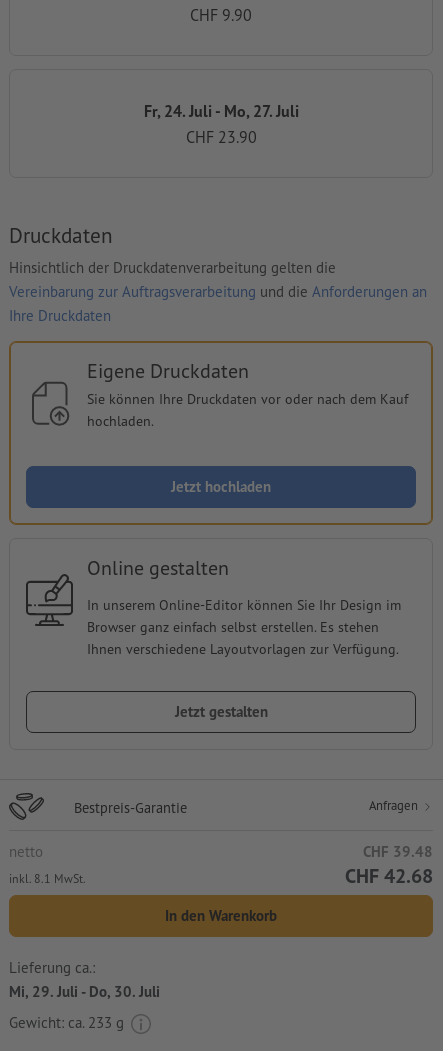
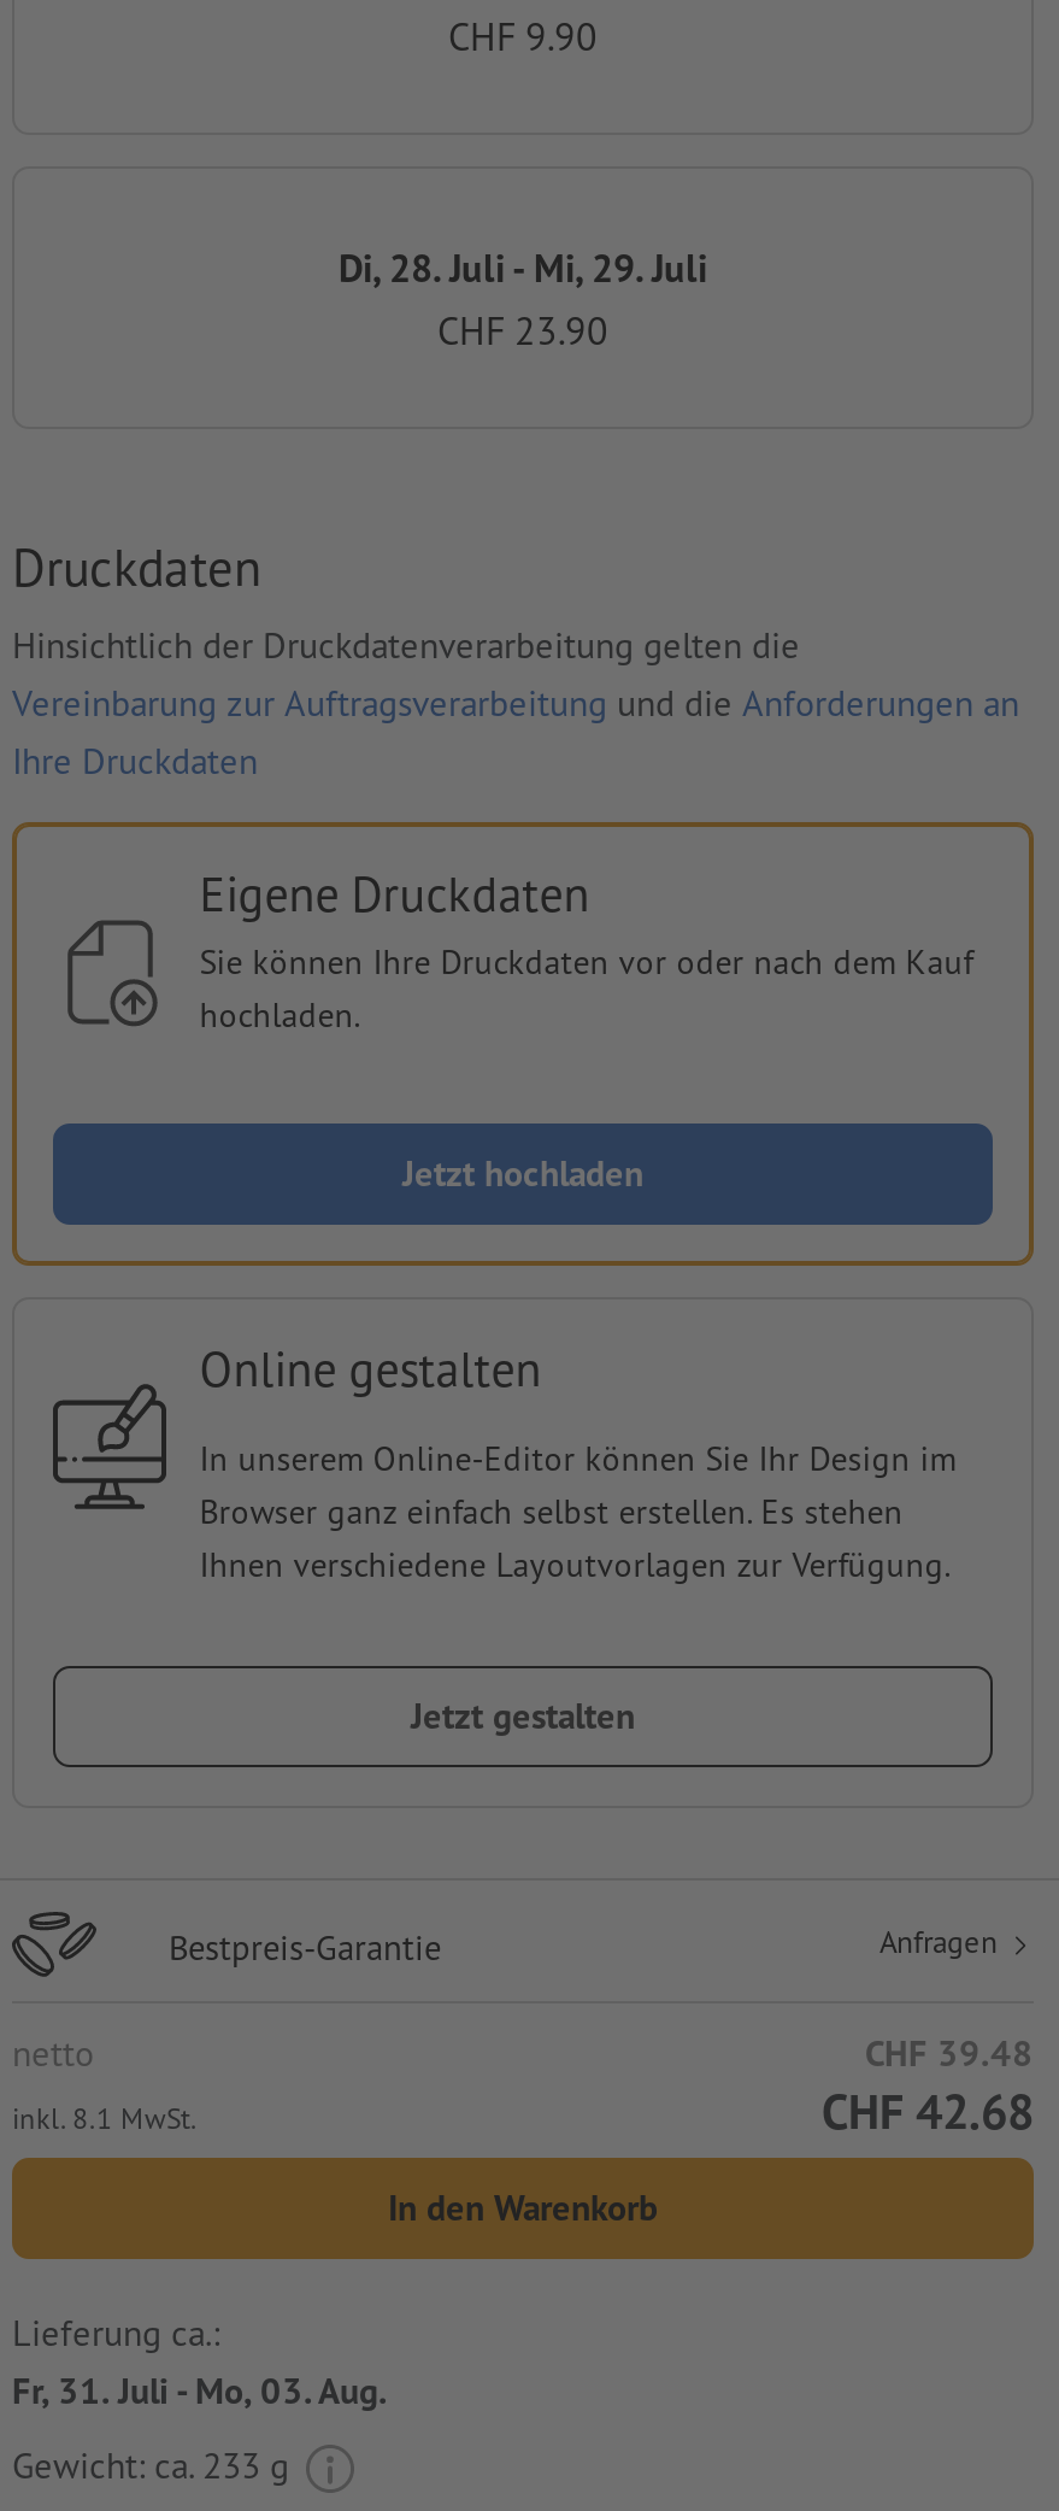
[143,101,298,121] Fr, 24. Juli - Mo, 27. Juli -> [339,243,707,291] Di, 28. Juli - Mi, 29. Juli
[9,982,160,1001] Mi, 29. Juli - Do, 30. Juli -> [12,2369,388,2414] Fr, 31. Juli - Mo, 03. Aug.

